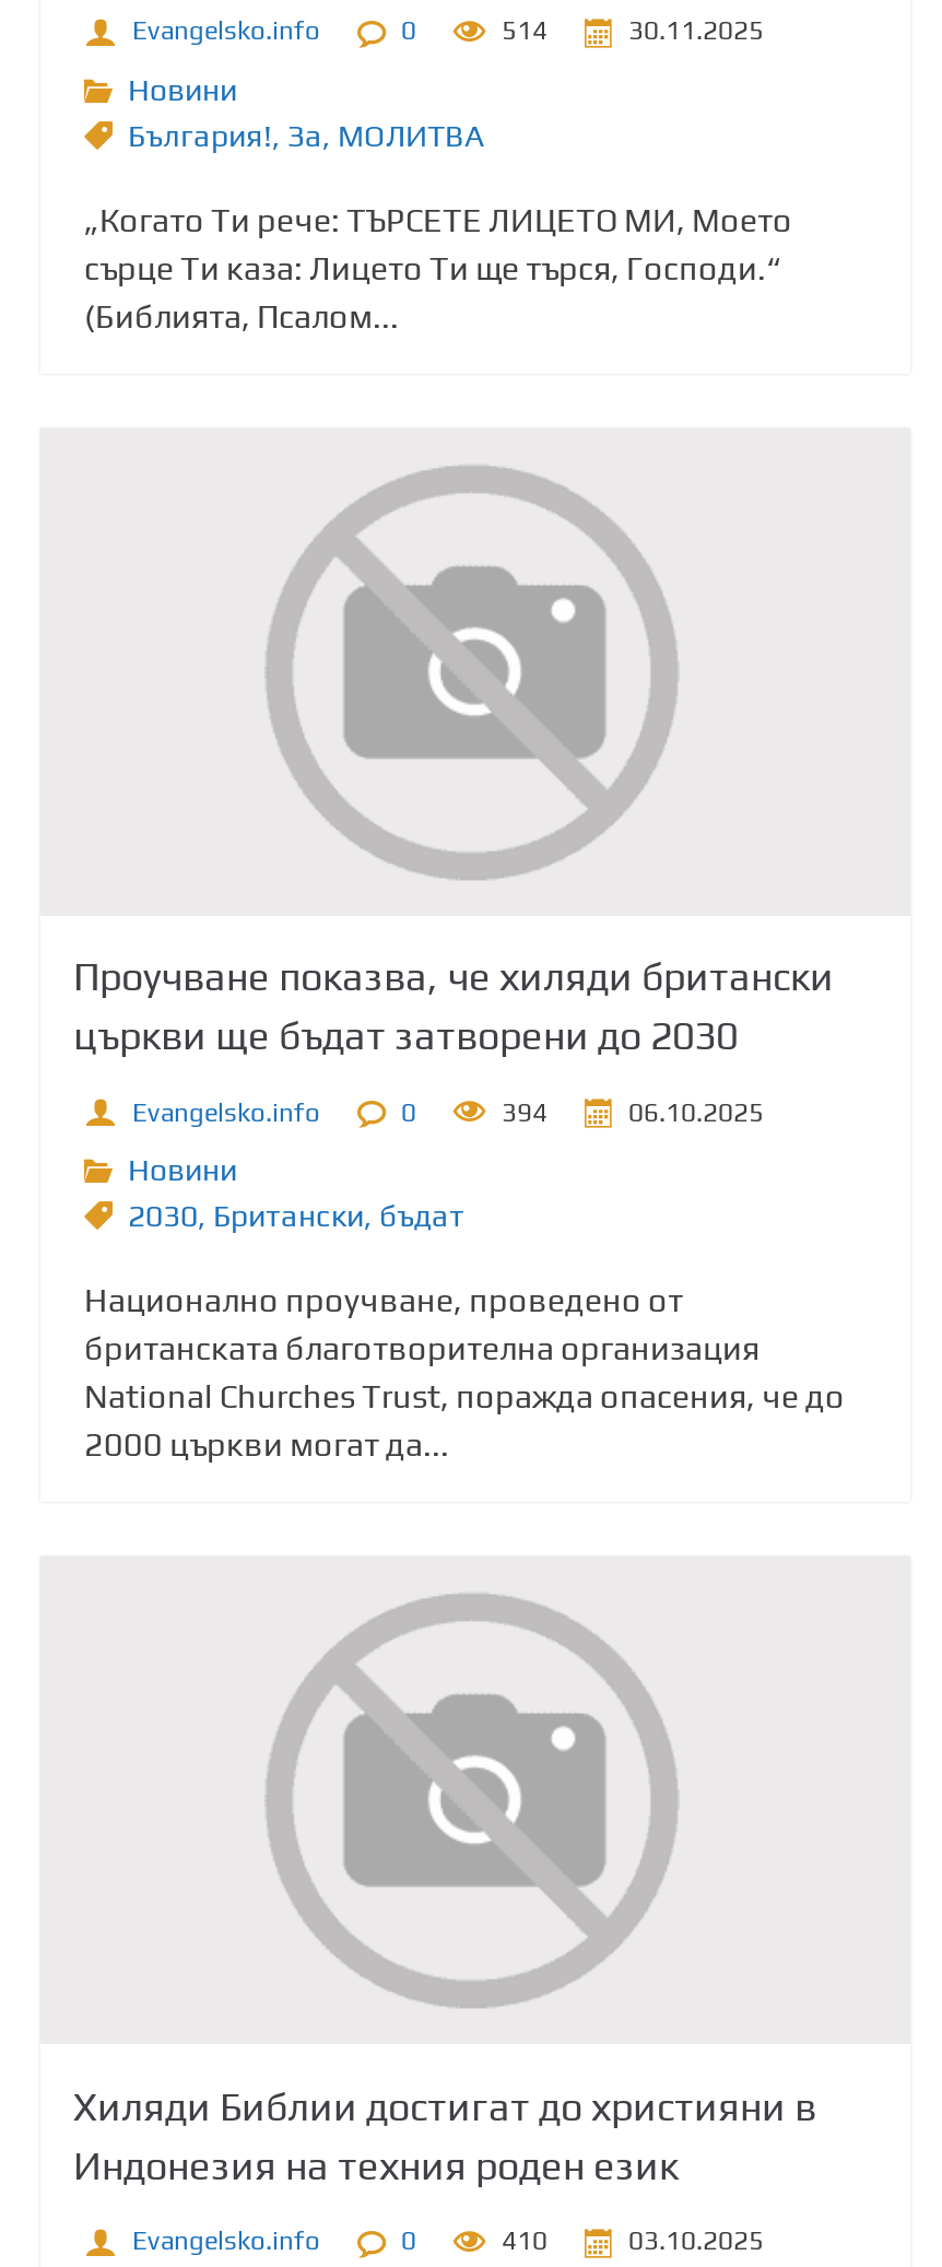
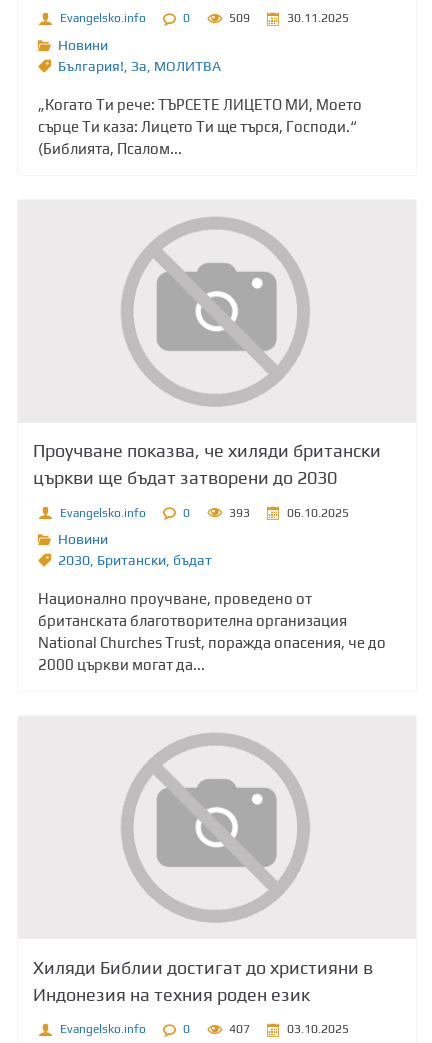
[502,16,547,47] 514 -> [229,11,250,25] 509
[502,1097,547,1128] 394 -> [229,506,250,520] 393
[502,2226,547,2257] 410 -> [229,1022,250,1036] 407

